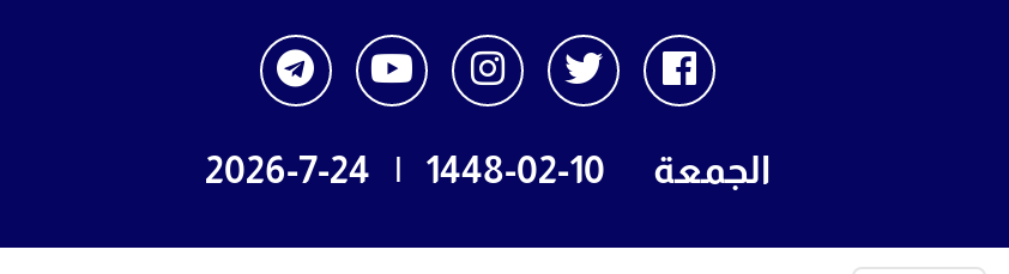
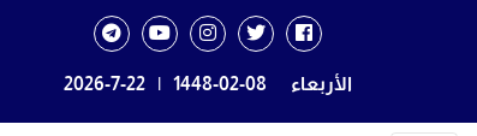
[205,150,370,190] 2026-7-24 -> [64,73,145,94] 2026-7-22
[425,150,771,190] الجمعة | 1448-02-10 -> [173,73,352,94] الأربعاء | 1448-02-08

